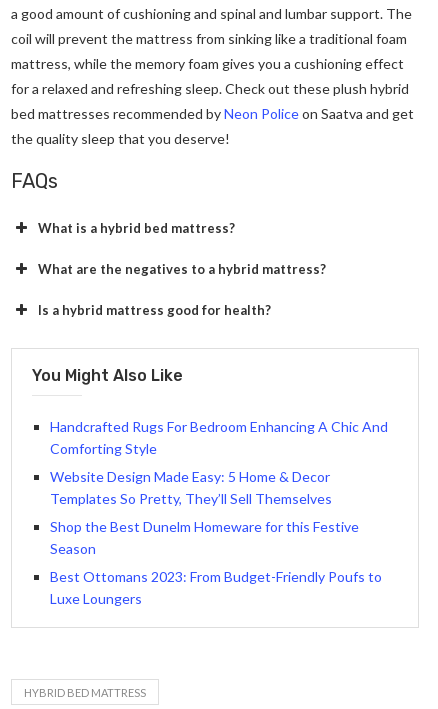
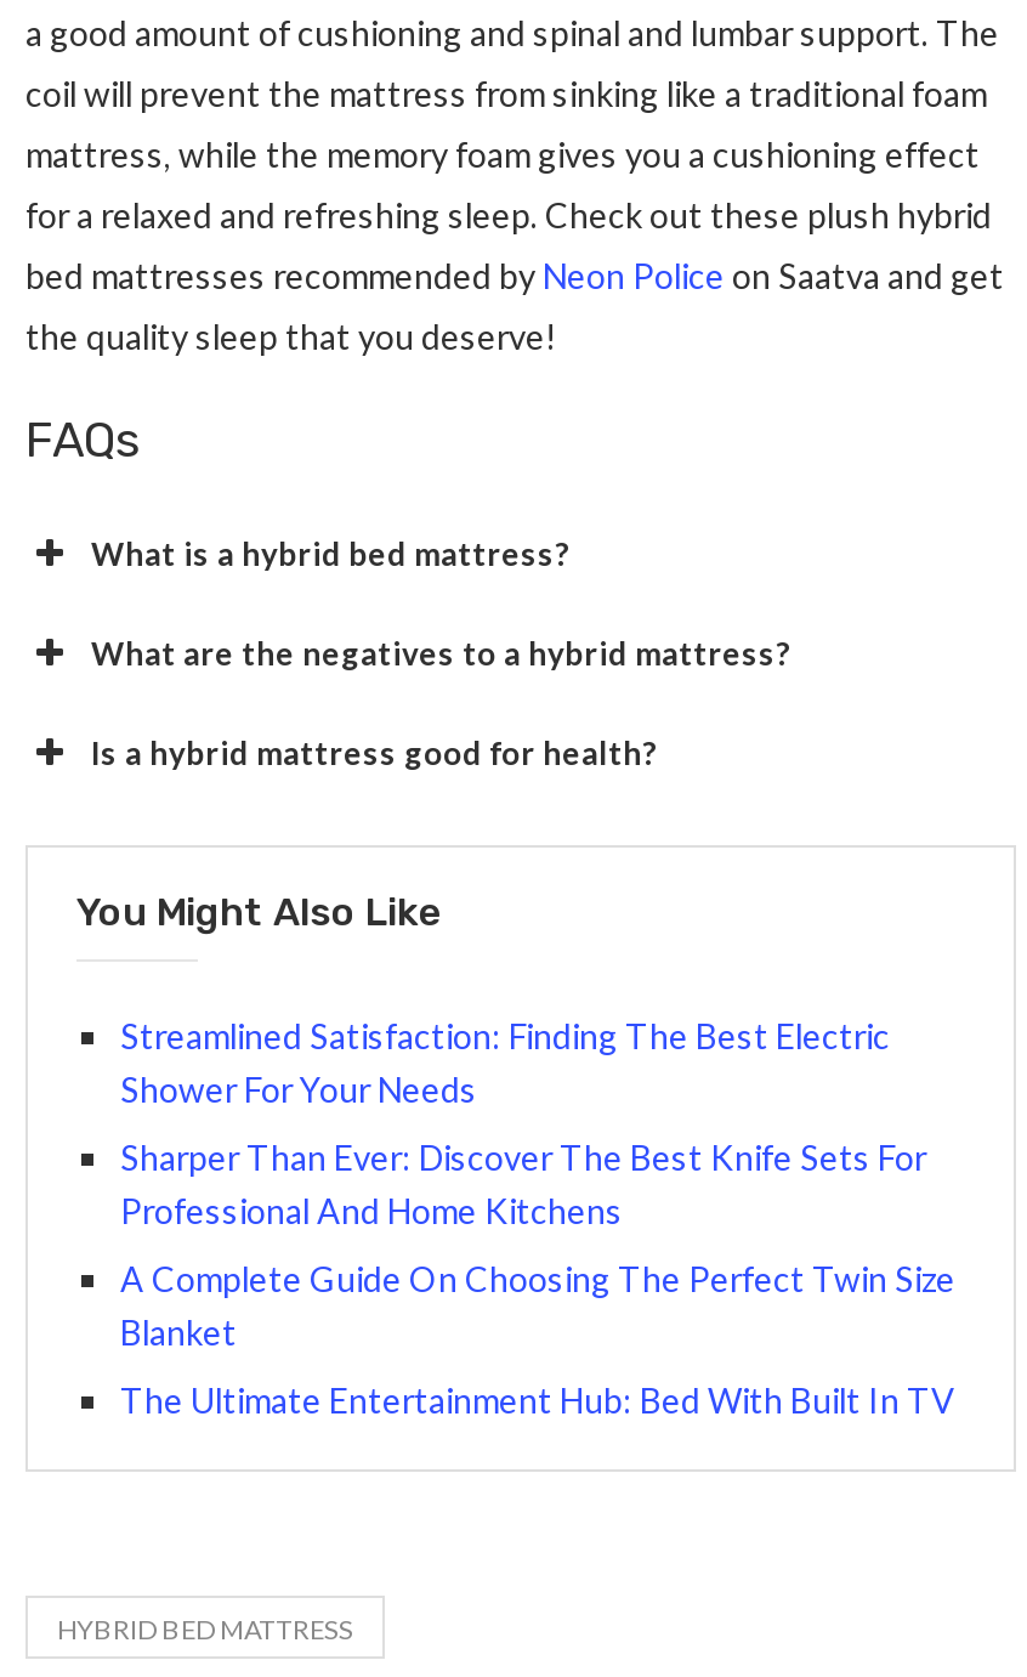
[50,418,388,457] Handcrafted Rugs For Bedroom Enhancing A Chic And | Comforting Style -> [120,1014,890,1109] Streamlined Satisfaction: Finding The Best Electric | Shower For Your Needs
[50,468,332,507] Website Design Made Easy: 5 Home & Decor | Templates So Pretty, They’ll Sell Themselves -> [120,1136,926,1230] Sharper Than Ever: Discover The Best Knife Sets For | Professional And Home Kitchens
[50,518,359,557] Shop the Best Dunelm Homeware for this Festive | Season -> [120,1257,955,1352] A Complete Guide On Choosing The Perfect Twin Size | Blanket
[50,568,382,607] Best Ottomans 2023: From Budget-Friendly Poufs to | Luxe Loungers -> [120,1379,955,1420] The Ultimate Entertainment Hub: Bed With Built In TV

